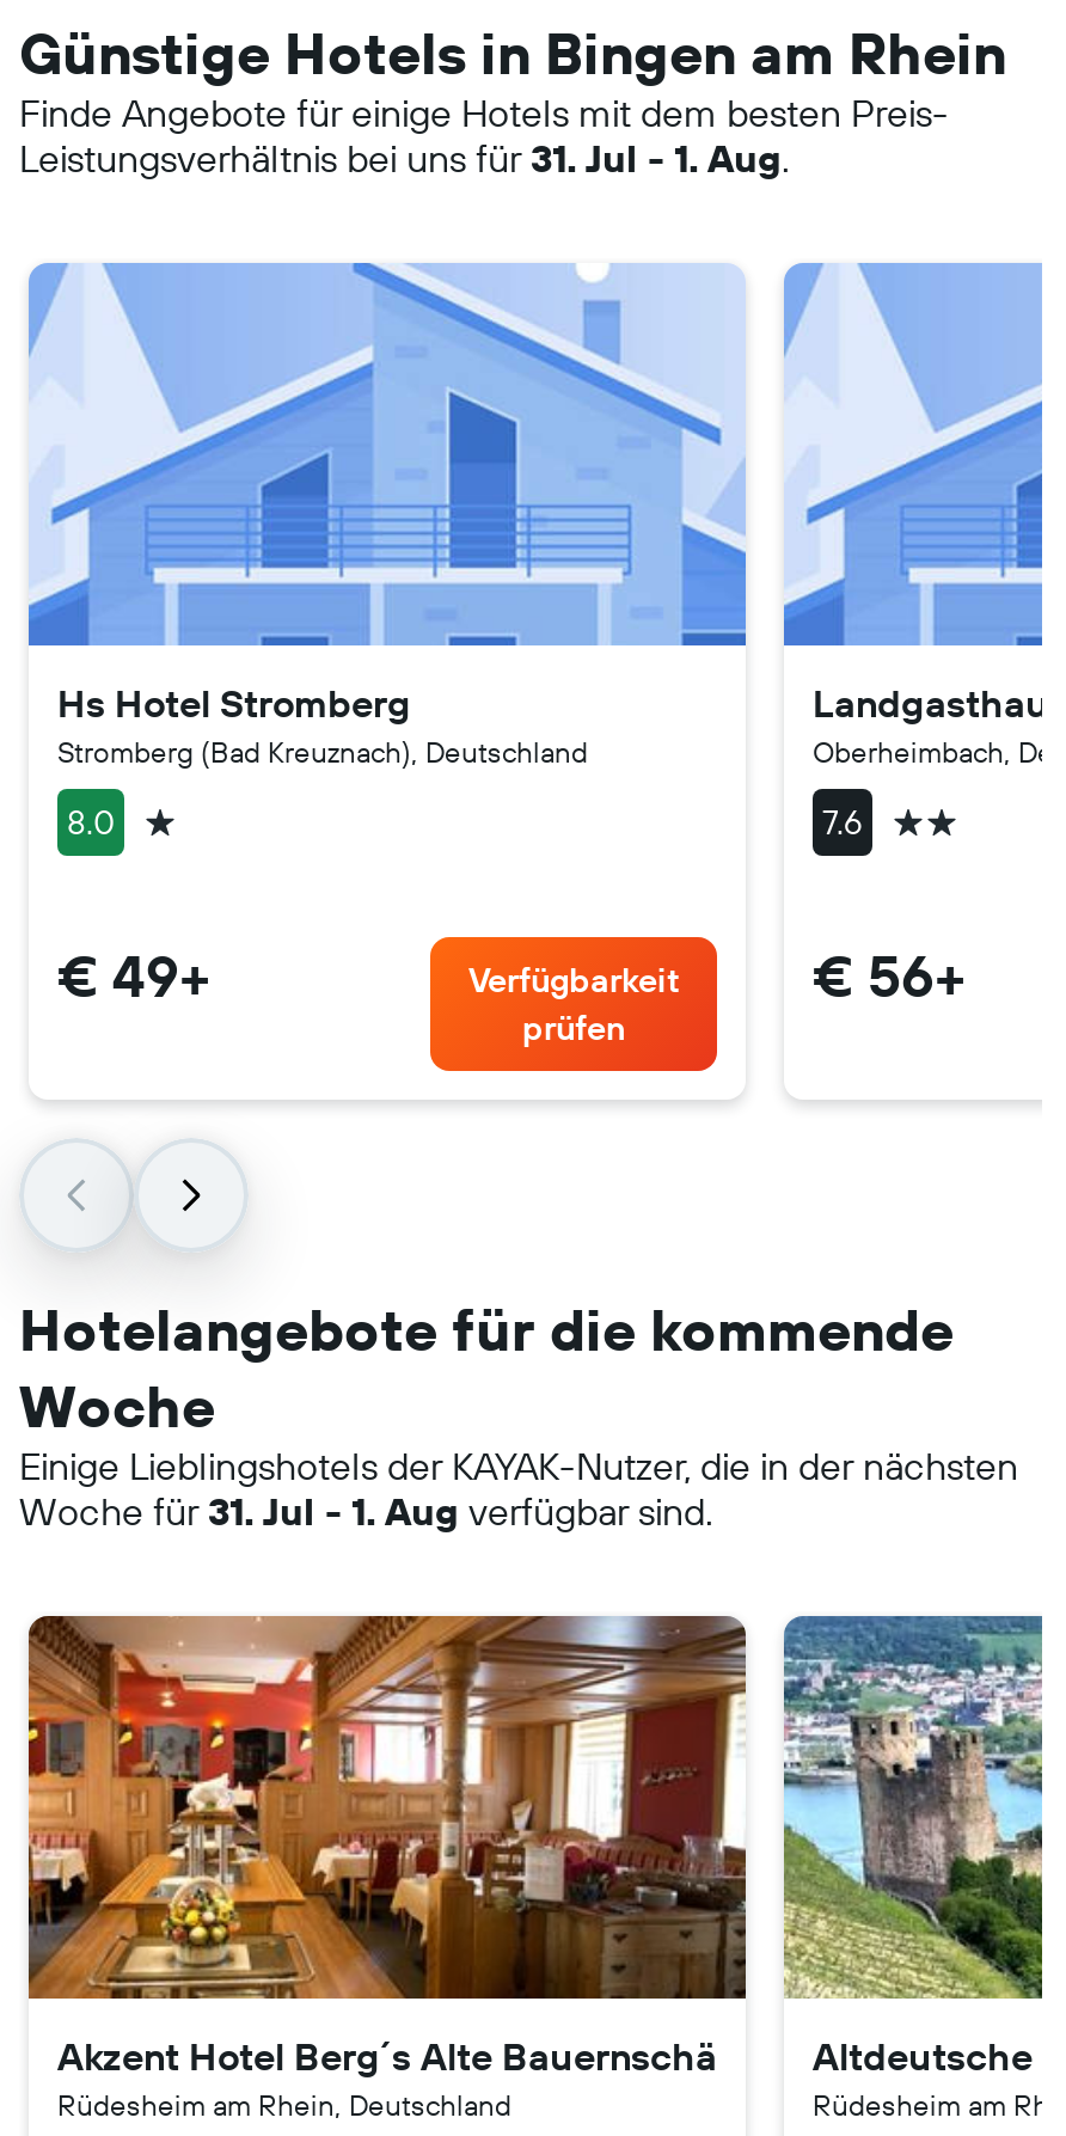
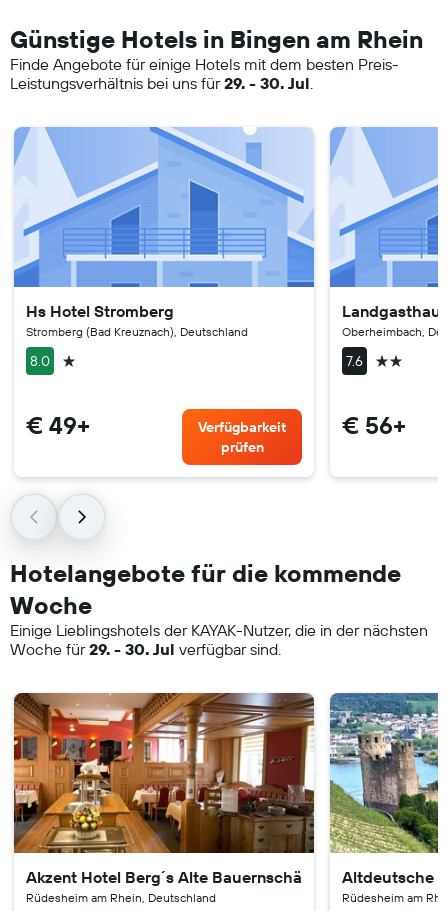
[19,134,789,182] Leistungsverhältnis bei uns für 31. Jul - 1. Aug. -> [10,73,313,93] Leistungsverhältnis bei uns für 29. - 30. Jul.
[19,1487,712,1535] Woche für 31. Jul - 1. Aug verfügbar sind. -> [10,639,281,659] Woche für 29. - 30. Jul verfügbar sind.

